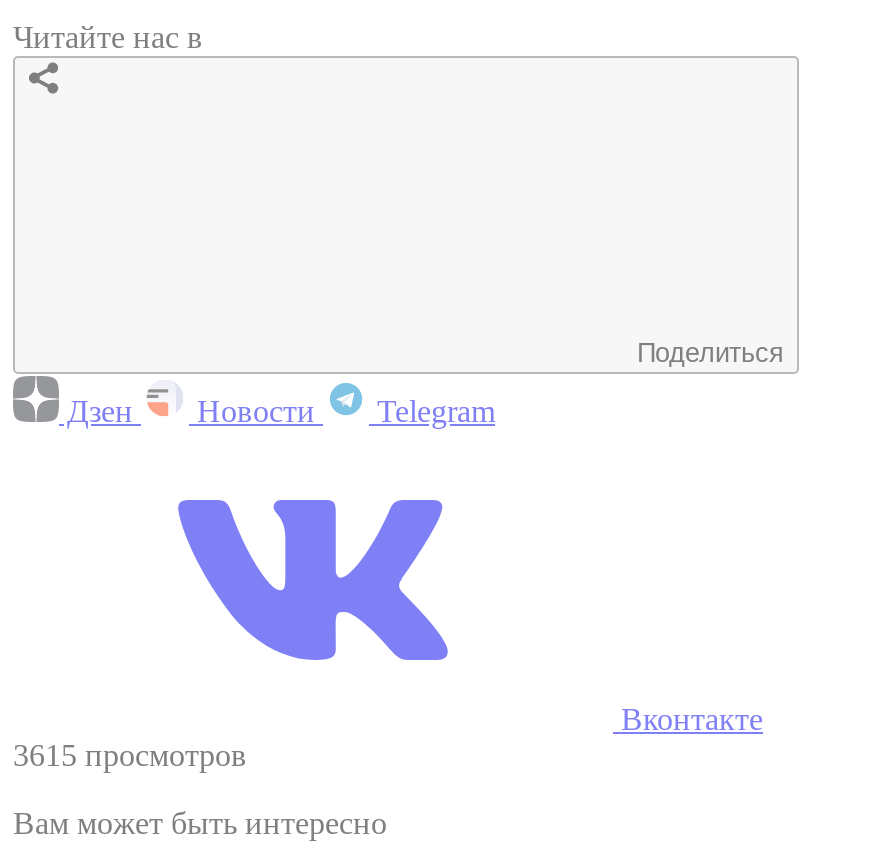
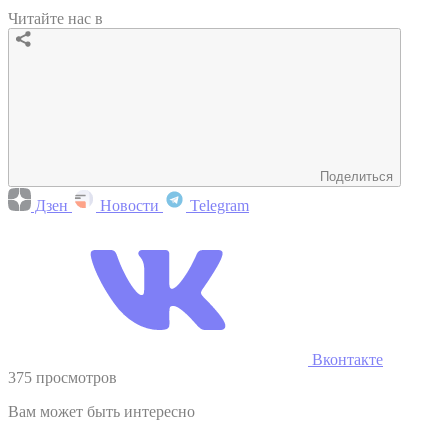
[13,737,247,771] 3615 просмотров -> [8,369,117,386] 375 просмотров

